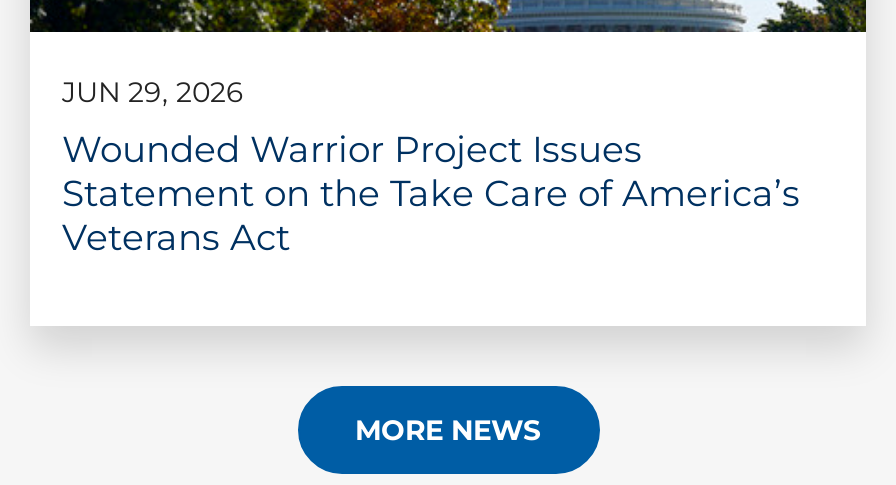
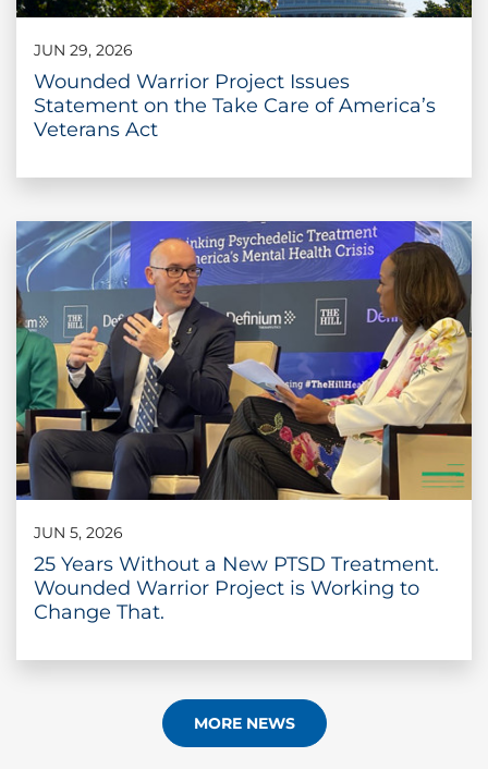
none -> [15,210,473,624] [image] | JUN 5, 2026 | 25 Years Without a New PTSD Treatment. | Wounded Warrior Project is Working to | Change That.

